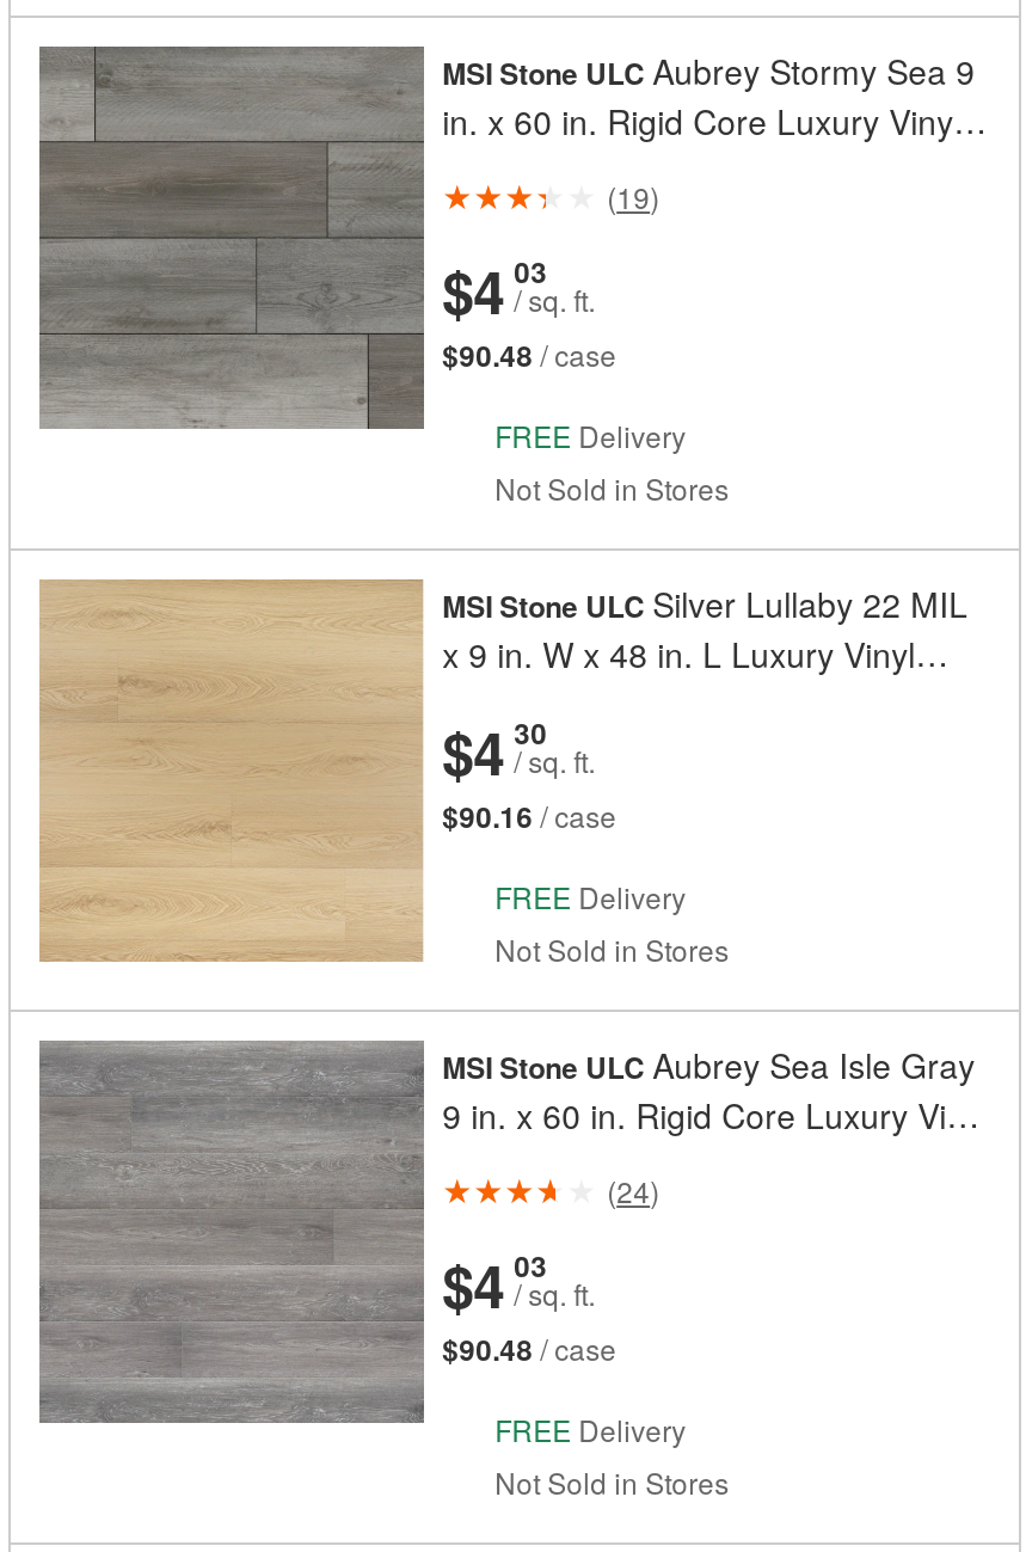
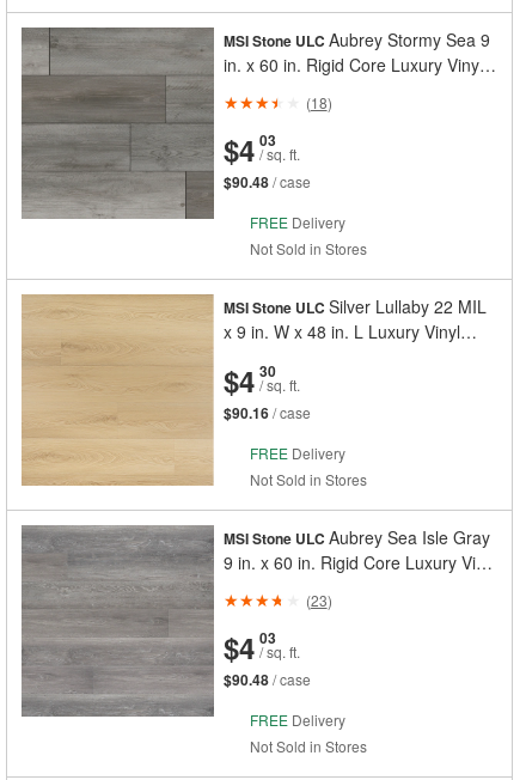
[607,175,660,215] (19) -> [306,92,332,112] (18)
[607,1169,660,1209] (24) -> [306,589,332,610] (23)

